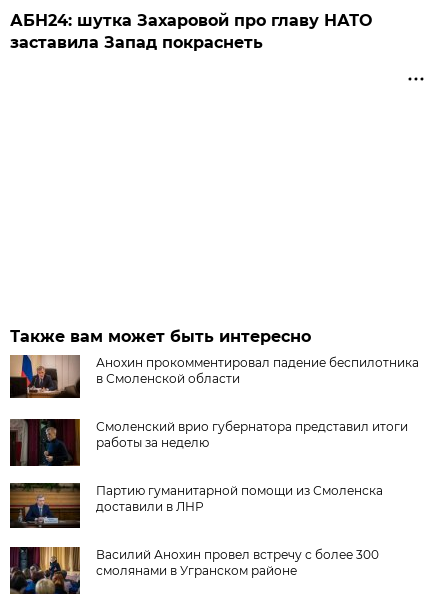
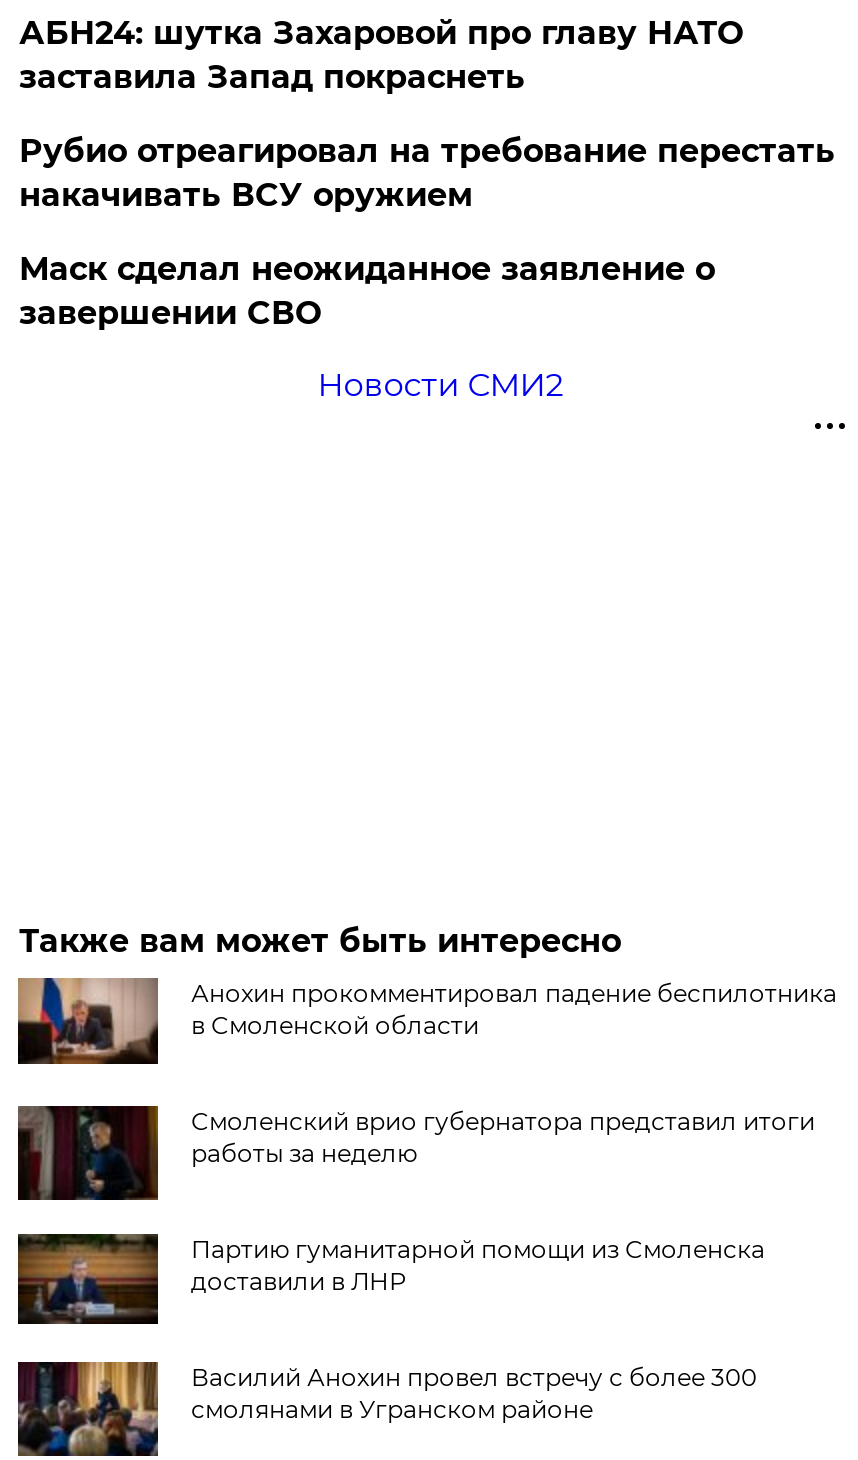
none -> [19,132,835,404] Рубио отреагировал на требование перестать | накачивать ВСУ оружием | Маск сделал неожиданное заявление о | завершении СВО | Новости СМИ2

